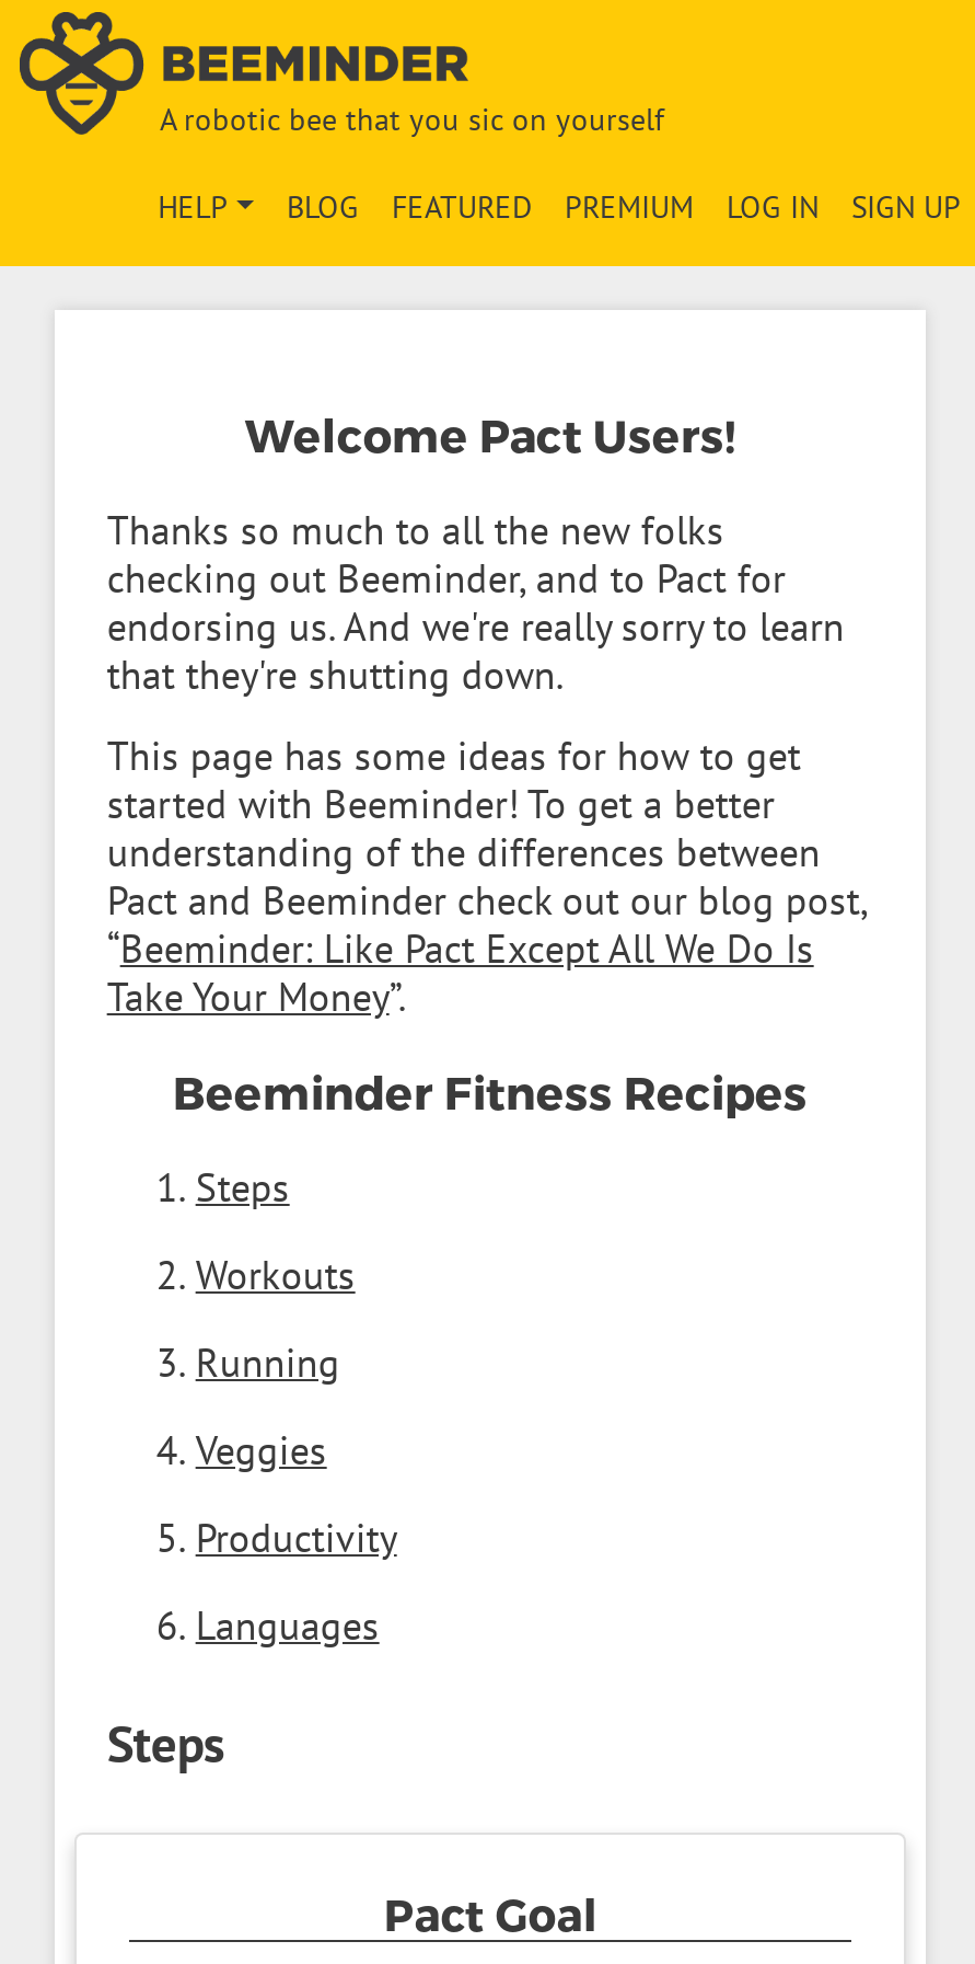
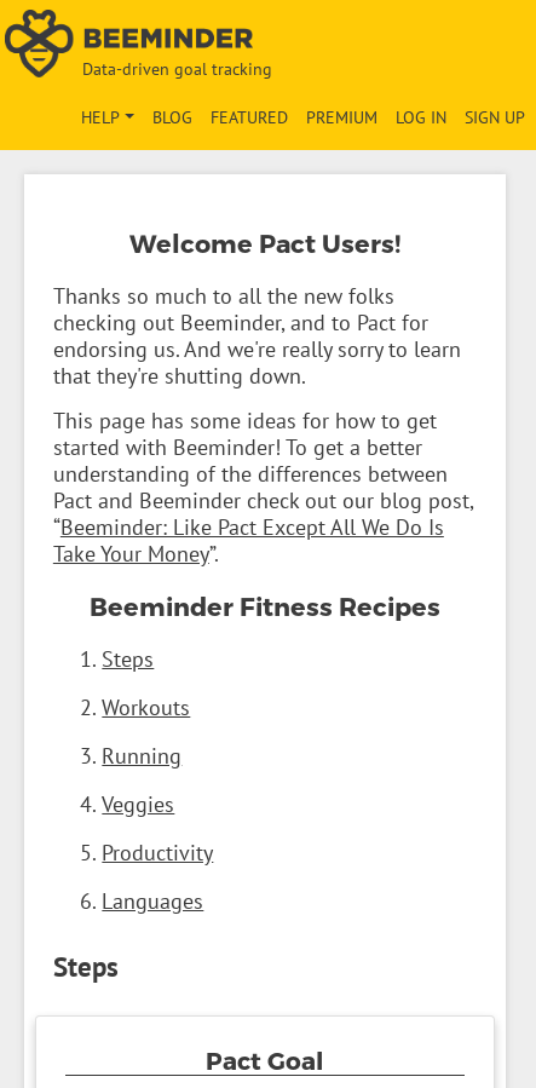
[160,100,663,139] A robotic bee that you sic on yourself -> [82,58,272,80] Data-driven goal tracking

